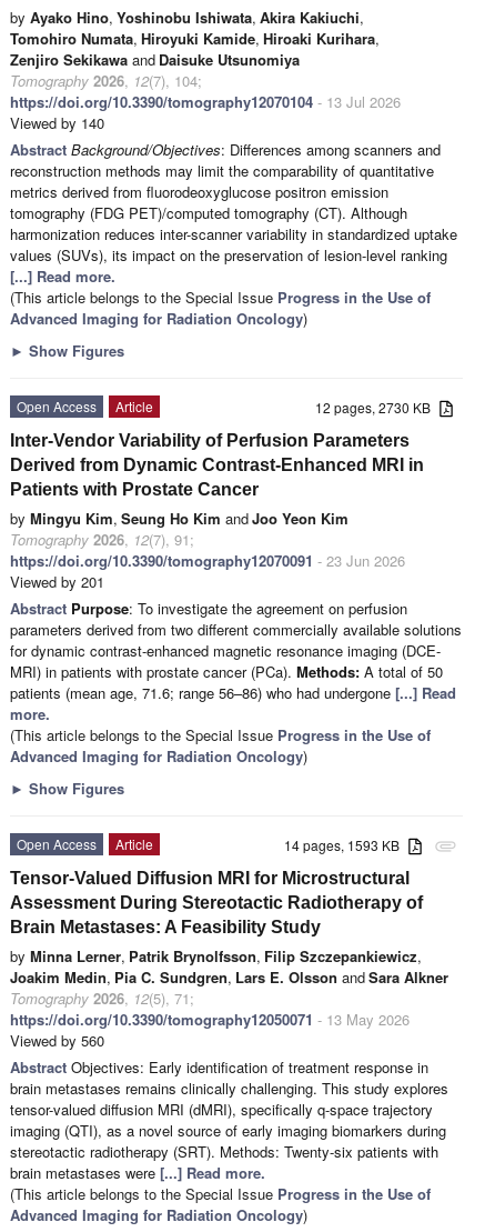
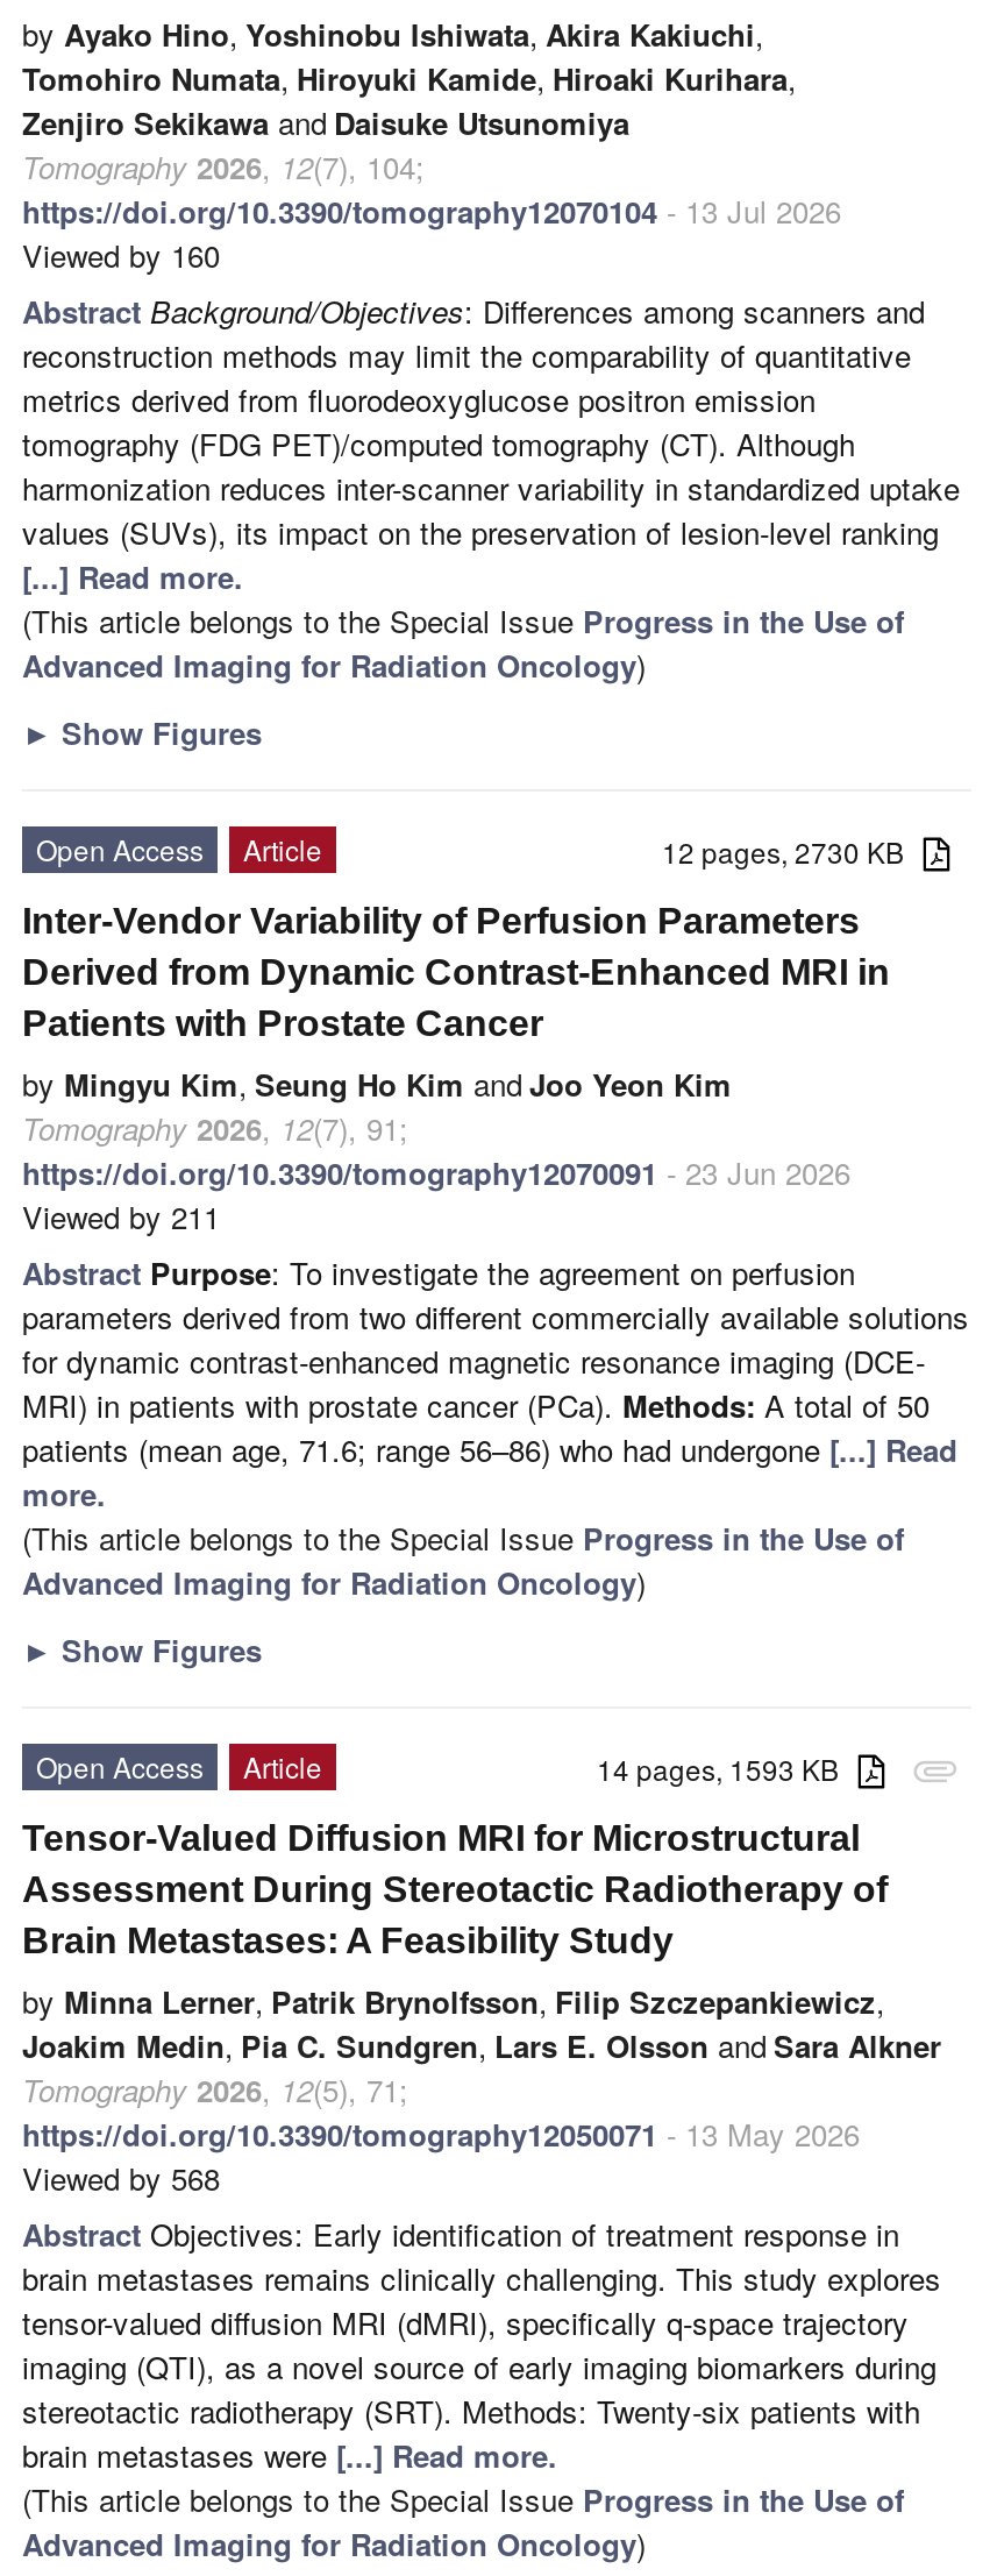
[10,112,104,133] Viewed by 140 -> [22,233,220,277] Viewed by 160
[10,571,104,592] Viewed by 201 -> [22,1194,220,1239] Viewed by 211
[10,1030,104,1051] Viewed by 560 -> [22,2156,220,2200] Viewed by 568

